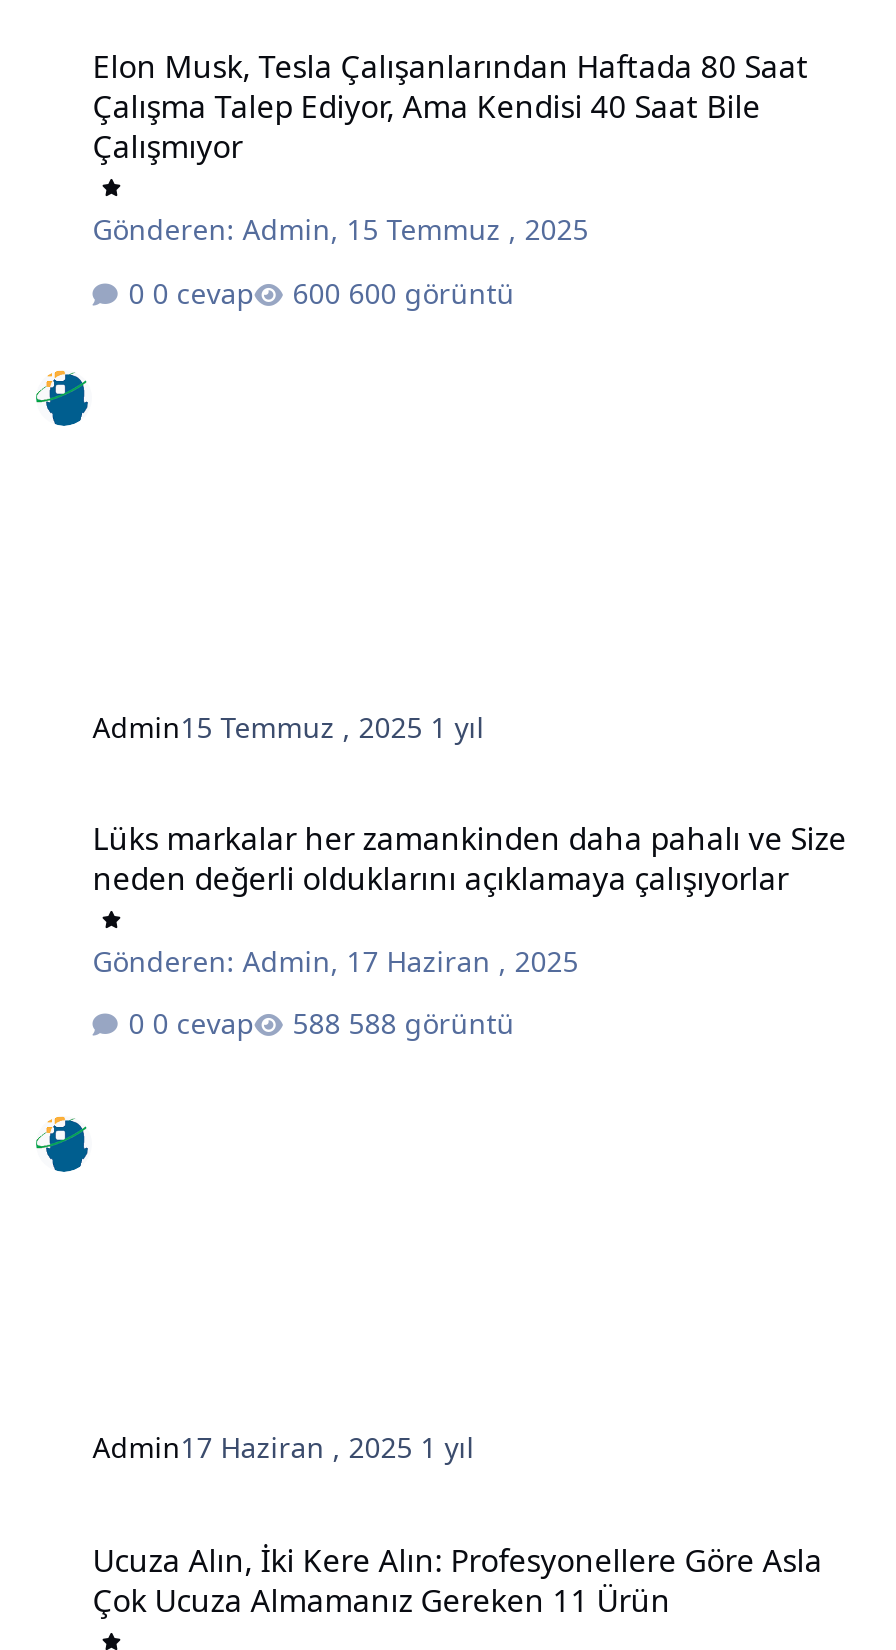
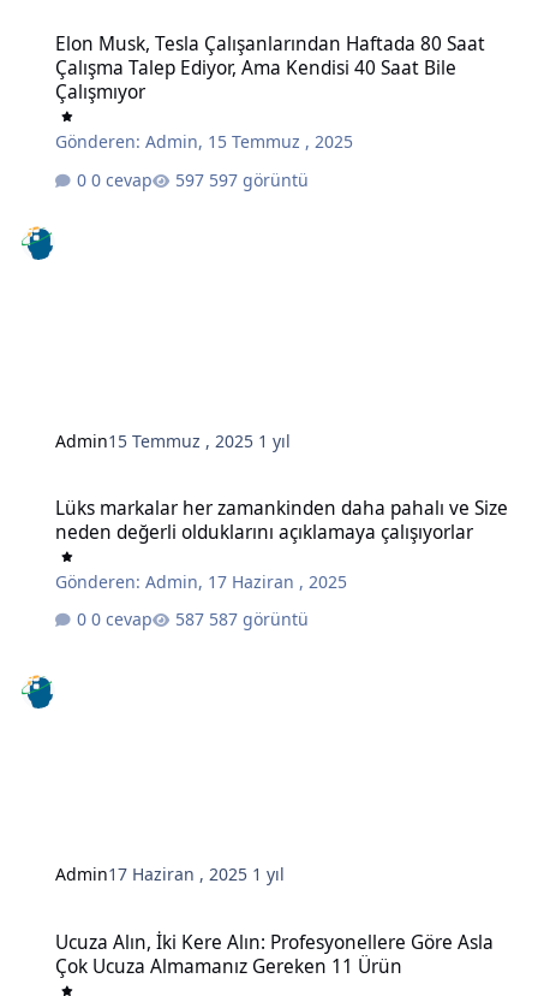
[348,273,514,311] 600 görüntü -> [209,168,309,191] 597 görüntü
[348,1005,514,1043] 588 görüntü -> [209,608,309,631] 587 görüntü

